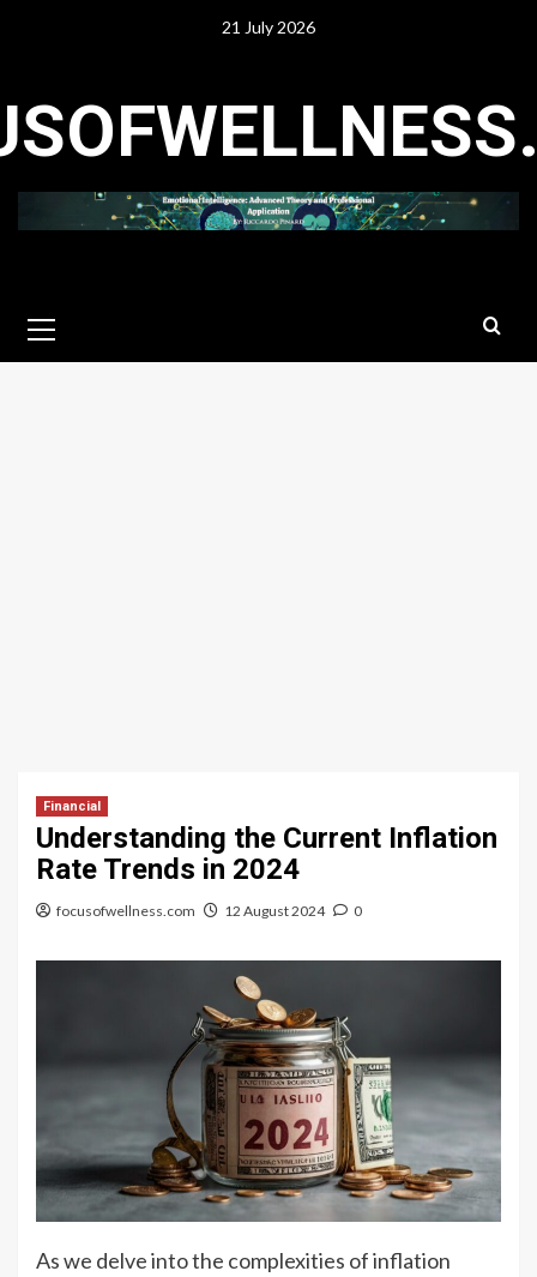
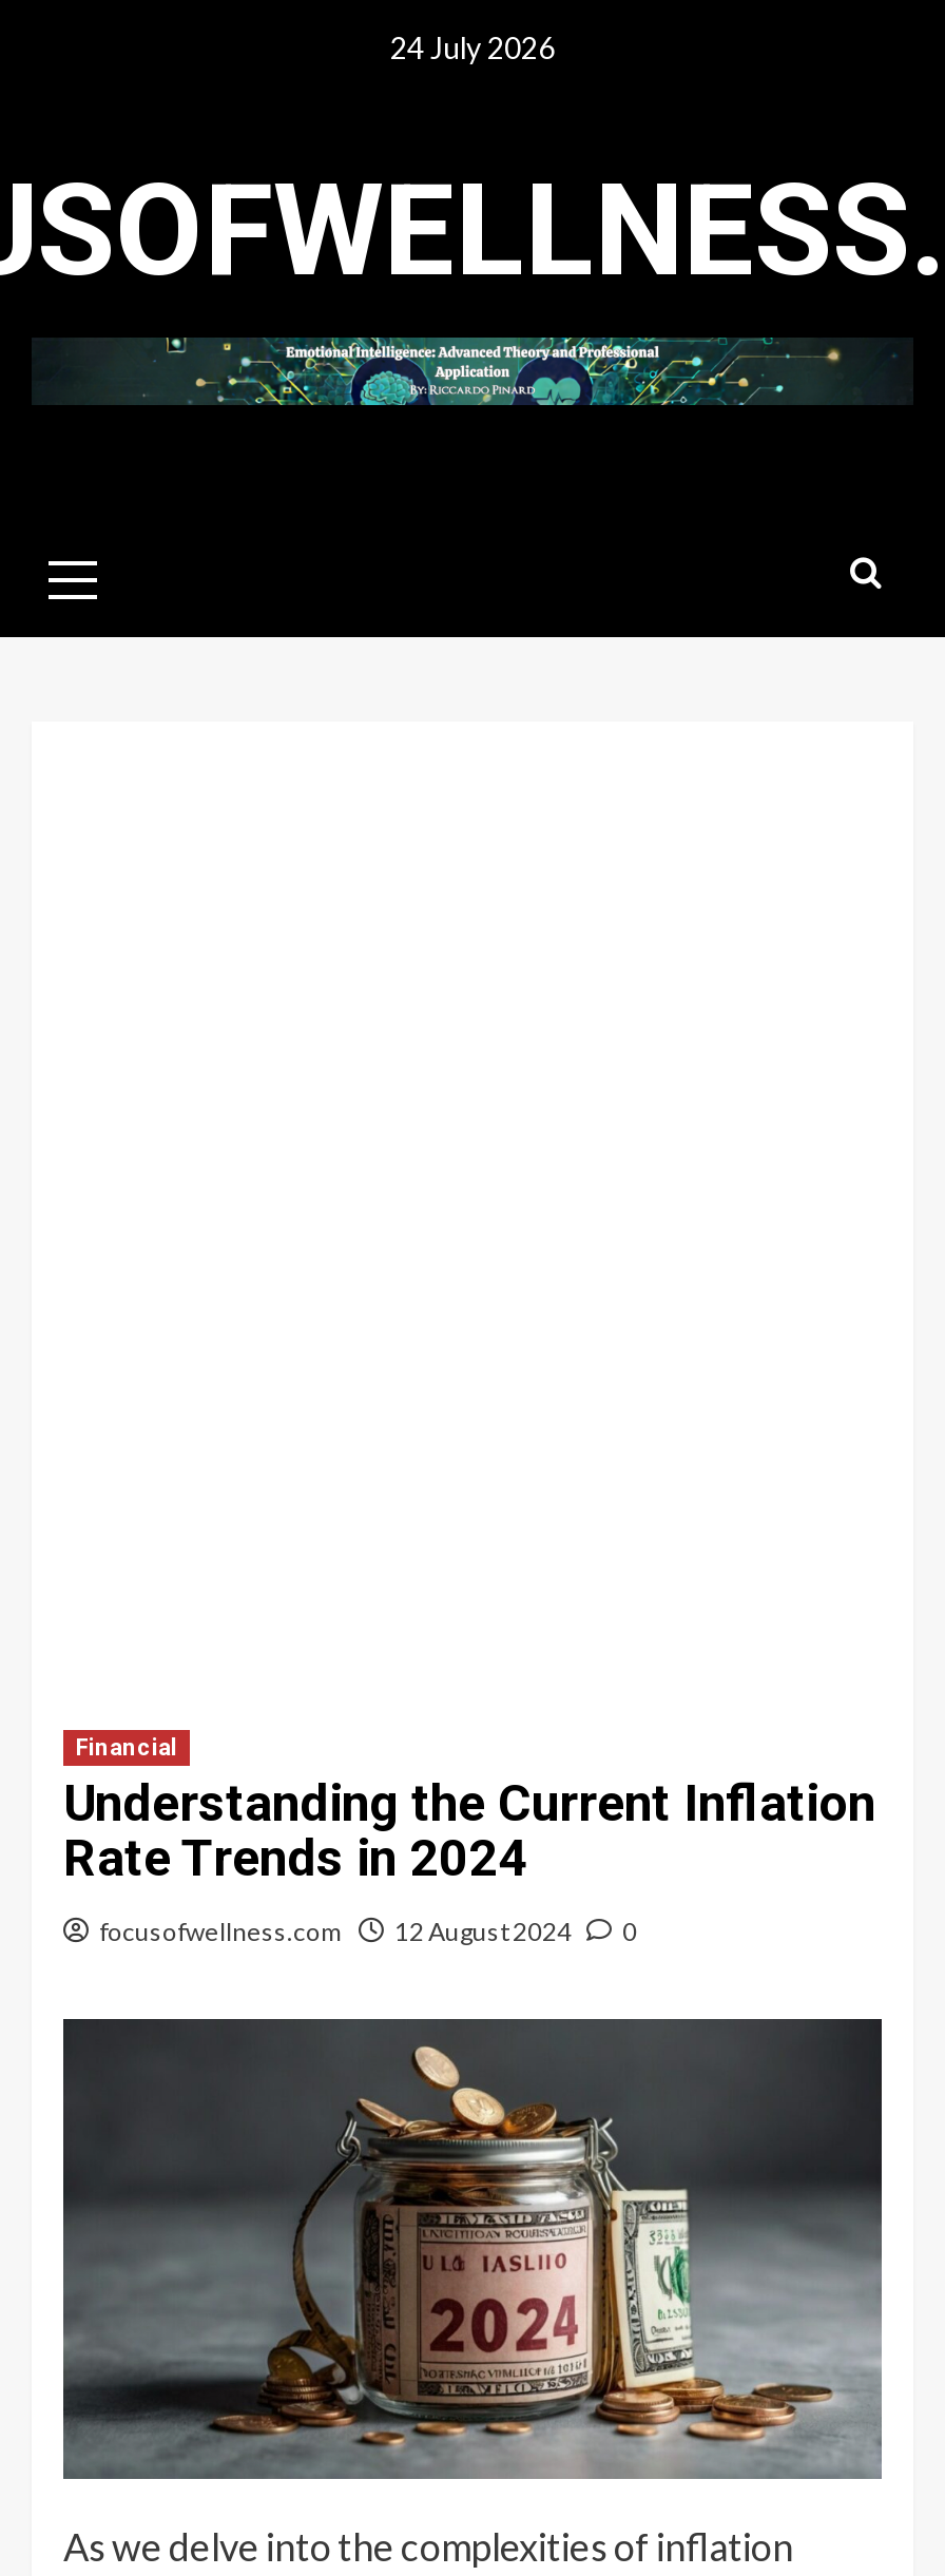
[222,17,315,37] 21 July 2026 -> [390,30,555,65] 24 July 2026

